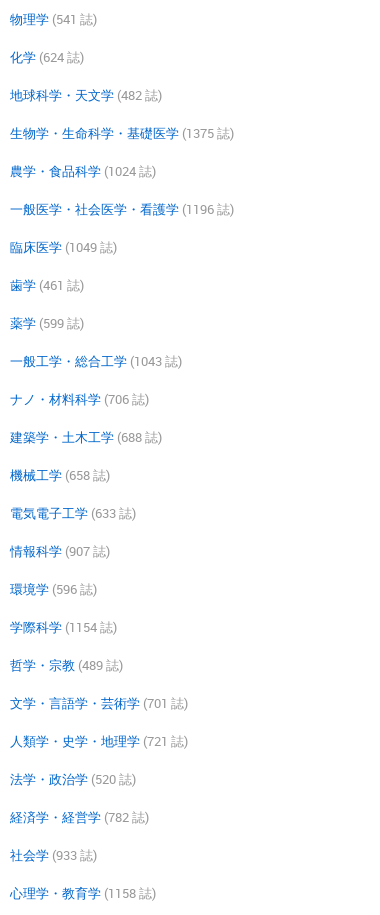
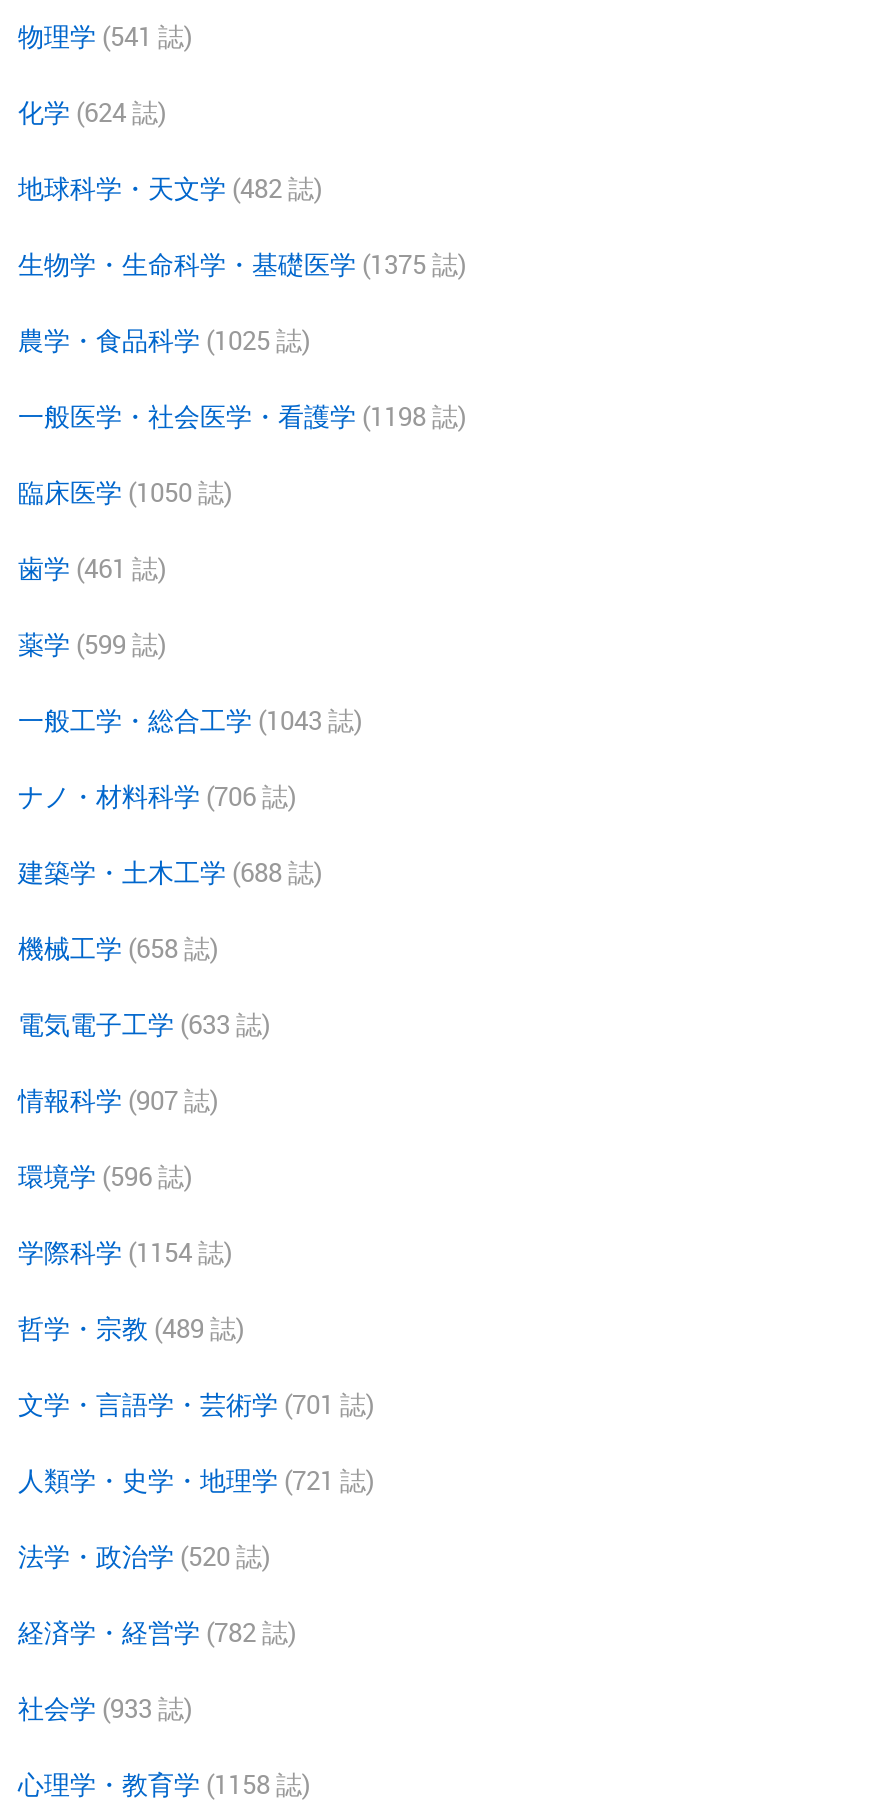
[10,162,156,180] 農学・食品科学 (1024 誌) -> [18,322,310,358] 農学・食品科学 (1025 誌)
[10,200,234,218] 一般医学・社会医学・看護学 (1196 誌) -> [18,398,466,434] 一般医学・社会医学・看護学 (1198 誌)
[10,238,117,256] 臨床医学 (1049 誌) -> [18,474,232,510] 臨床医学 (1050 誌)

